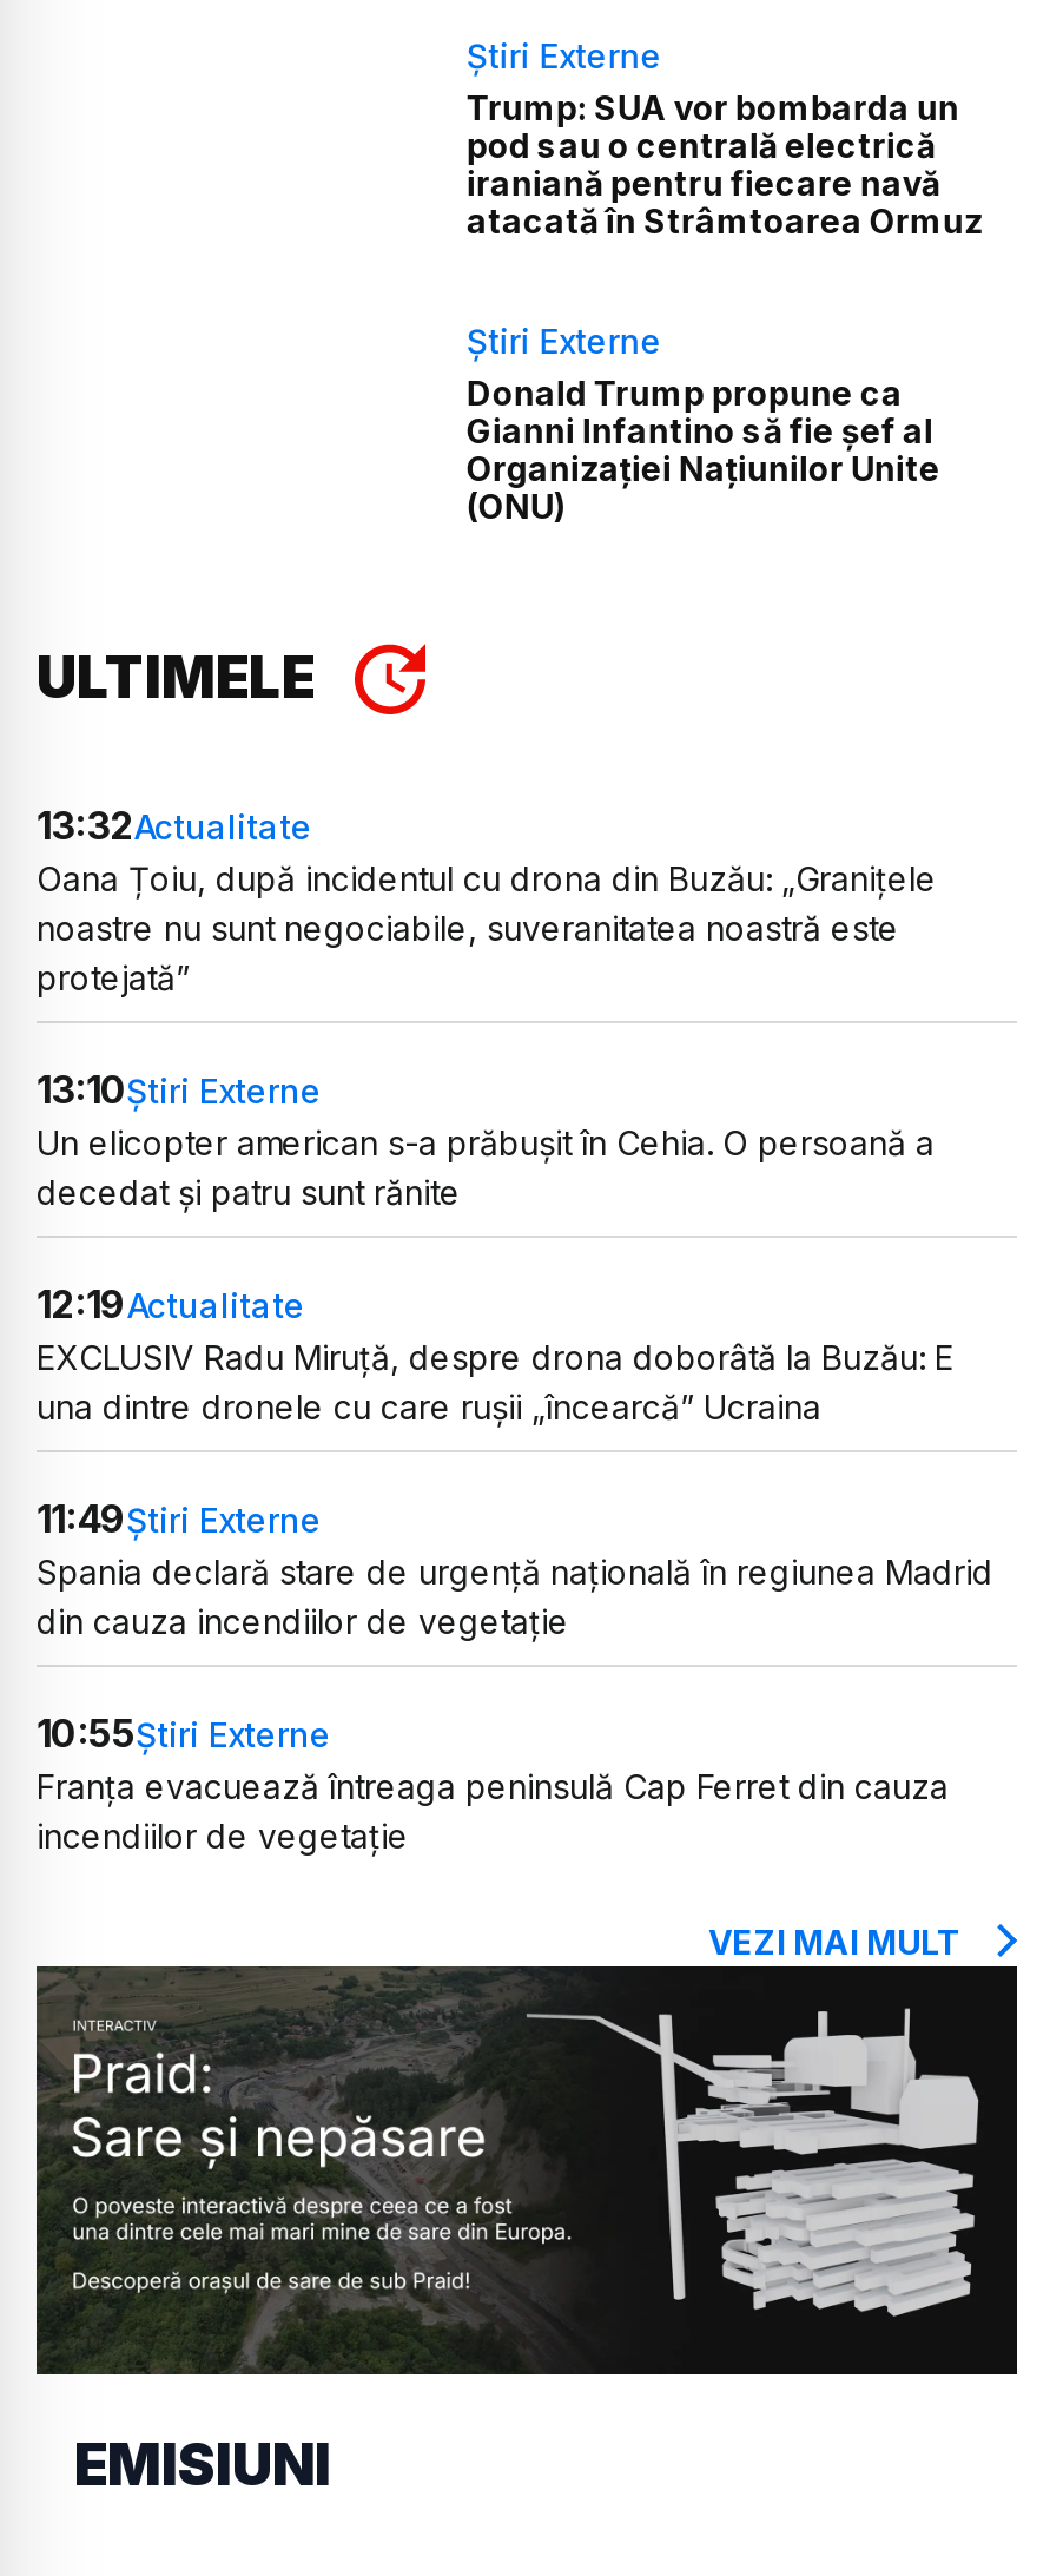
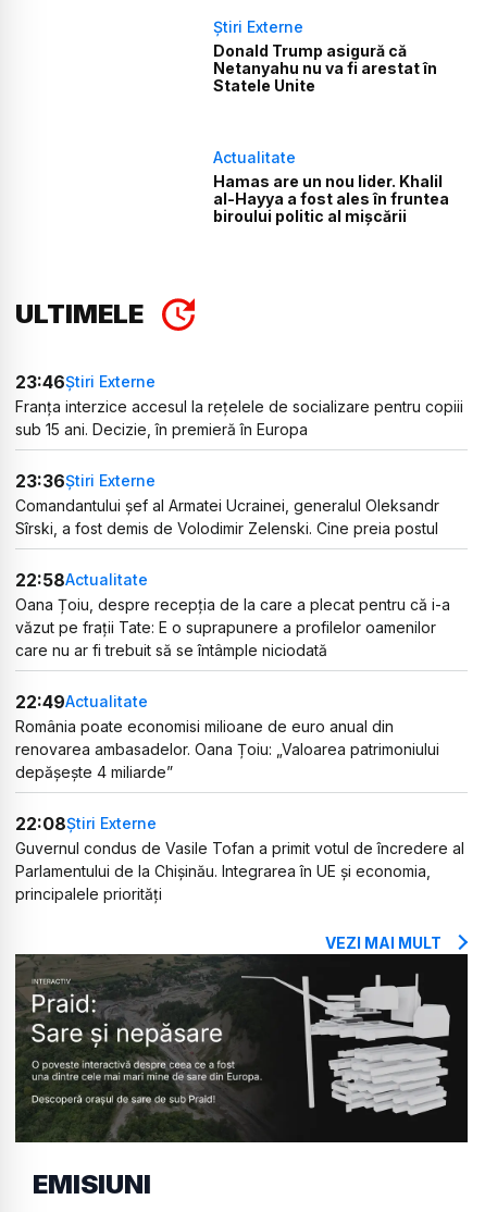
[466,89,983,242] Trump: SUA vor bombarda un | pod sau o centrală electrică | iraniană pentru fiecare navă | atacată în Strâmtoarea Ormuz -> [214,41,438,95] Donald Trump asigură că | Netanyahu nu va fi arestat în | Statele Unite
[466,320,940,526] Știri Externe | Donald Trump propune ca | Gianni Infantino să fie șef al | Organizației Națiunilor Unite | (ONU) -> [214,148,450,226] Actualitate | Hamas are un nou lider. Khalil | al-Hayya a fost ales în fruntea | biroului politic al mișcării
[37,802,937,998] 13:32Actualitate | Oana Țoiu, după incidentul cu drona din Buzău: „Granițele | noastre nu sunt negociabile, suveranitatea noastră este | protejată” -> [15,371,463,438] 23:46Știri Externe | Franța interzice accesul la rețelele de socializare pentru copiii | sub 15 ani. Decizie, în premieră în Europa
[37,1066,935,1213] 13:10Știri Externe | Un elicopter american s-a prăbușit în Cehia. O persoană a | decedat și patru sunt rănite -> [15,470,439,537] 23:36Știri Externe | Comandantului șef al Armatei Ucrainei, generalul Oleksandr | Sîrski, a fost demis de Volodimir Zelenski. Cine preia postul
[37,1281,953,1427] 12:19Actualitate | EXCLUSIV Radu Miruță, despre drona doborâtă la Buzău: E | una dintre dronele cu care rușii „încearcă” Ucraina -> [15,569,450,659] 22:58Actualitate | Oana Țoiu, despre recepția de la care a plecat pentru că i-a | văzut pe frații Tate: E o suprapunere a profilelor oamenilor | care nu ar fi trebuit să se întâmple niciodată
[37,1496,993,1642] 11:49Știri Externe | Spania declară stare de urgență națională în regiunea Madrid | din cauza incendiilor de vegetație -> [15,691,439,781] 22:49Actualitate | România poate economisi milioane de euro anual din | renovarea ambasadelor. Oana Țoiu: „Valoarea patrimoniului | depășește 4 miliarde”
[37,1710,949,1856] 10:55Știri Externe | Franța evacuează întreaga peninsulă Cap Ferret din cauza | incendiilor de vegetație -> [15,812,464,903] 22:08Știri Externe | Guvernul condus de Vasile Tofan a primit votul de încredere al | Parlamentului de la Chișinău. Integrarea în UE și economia, | principalele priorități

